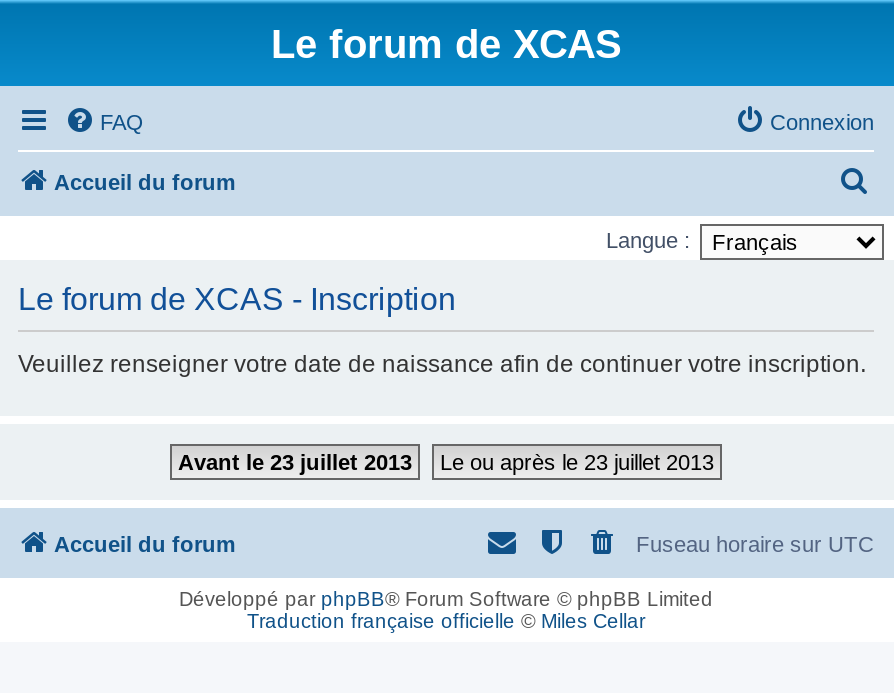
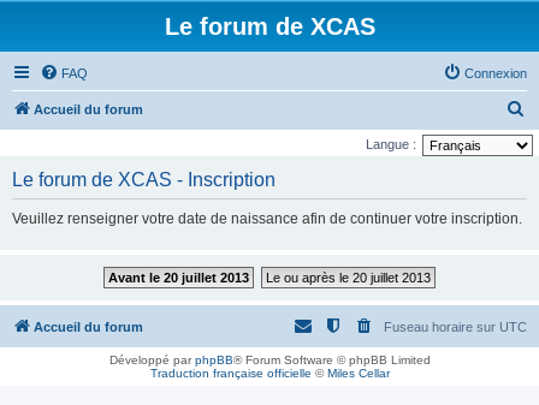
[178,450,412,474] Avant le 23 juillet 2013 -> [108,270,249,285] Avant le 20 juillet 2013
[440,450,714,474] Le ou après le 23 juillet 2013 -> [266,270,431,285] Le ou après le 20 juillet 2013

